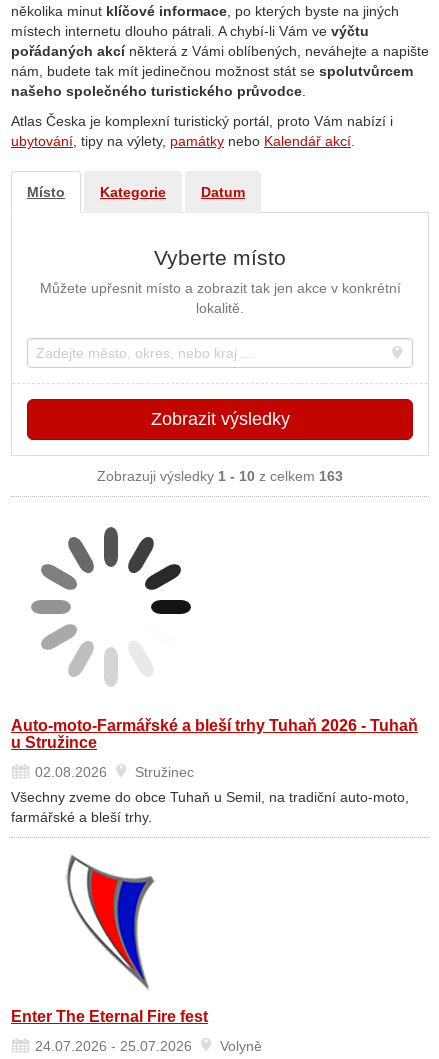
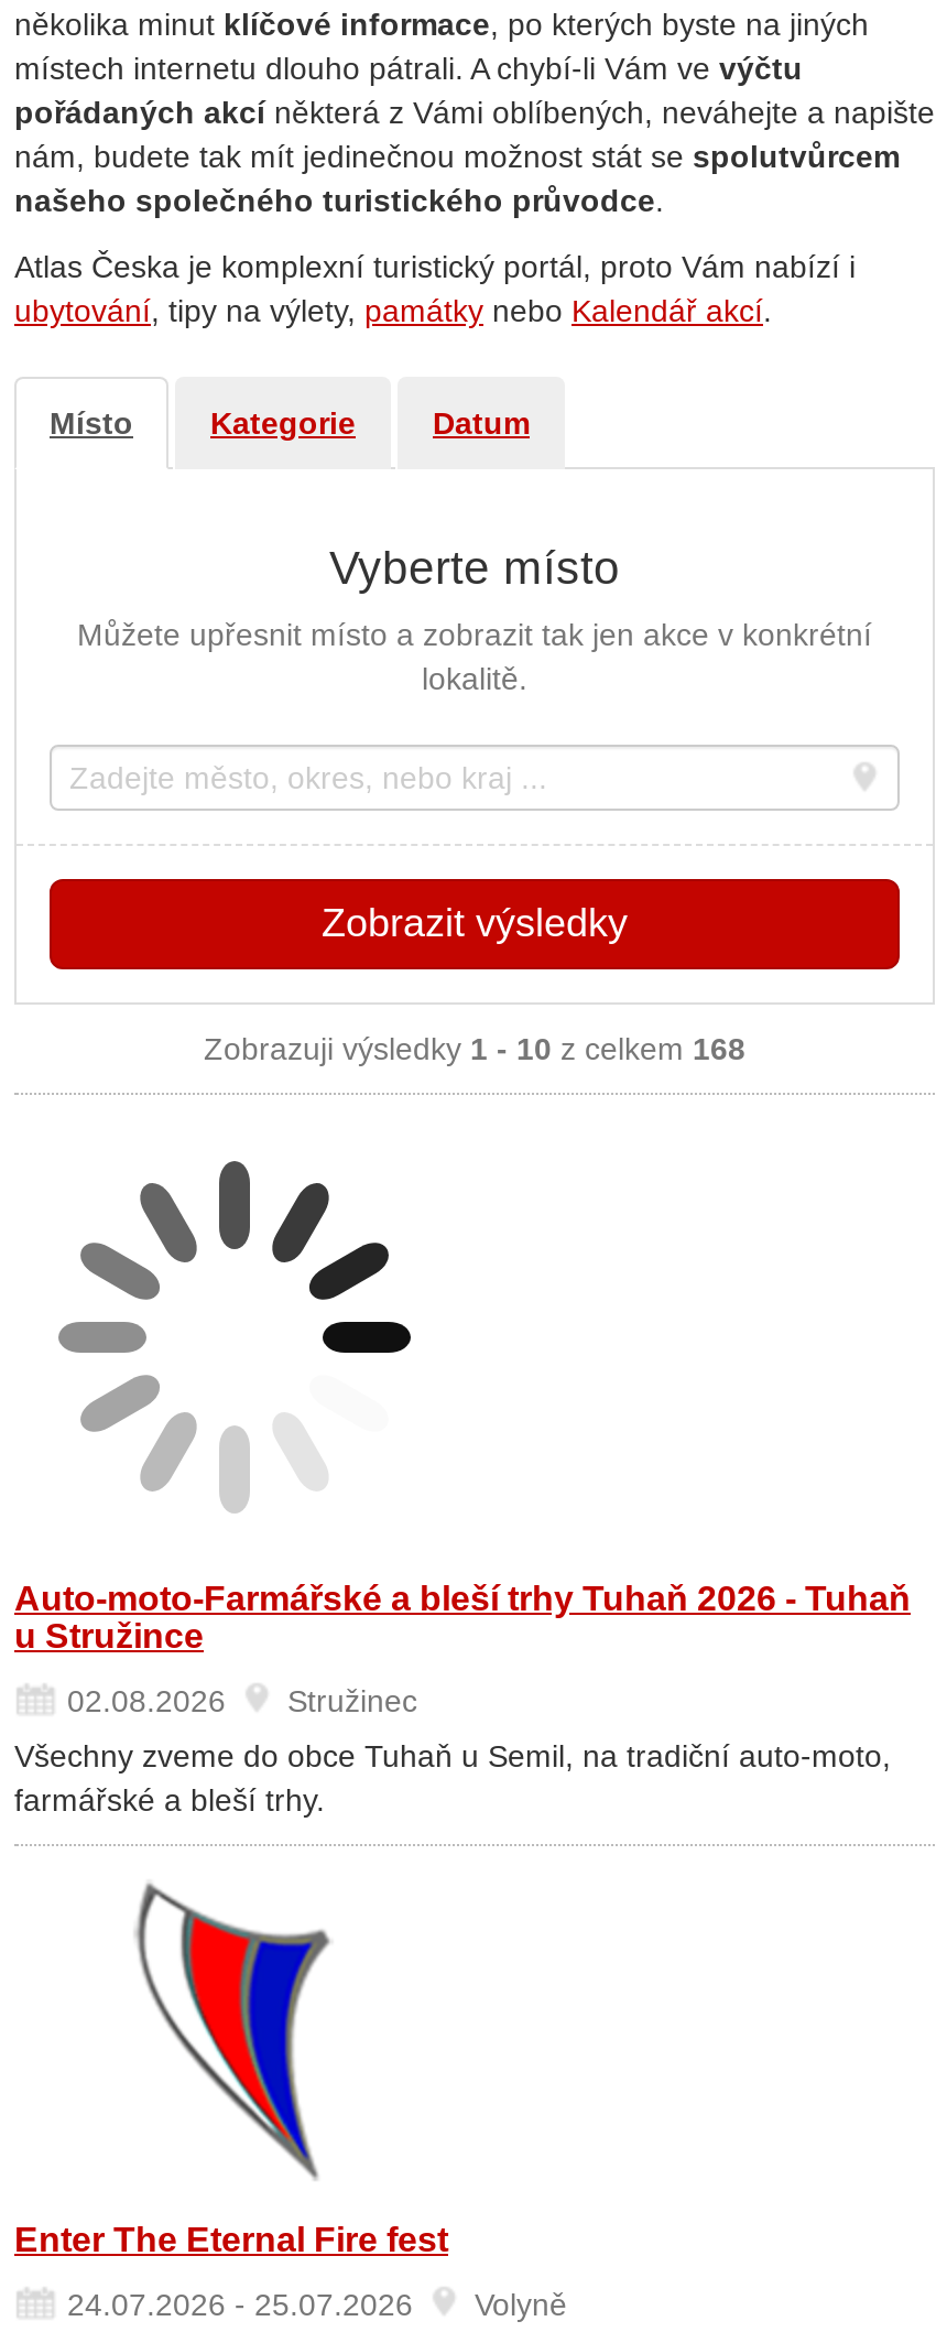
[97,468,343,484] Zobrazuji výsledky 1 - 10 z celkem 163 -> [204,1031,745,1066] Zobrazuji výsledky 1 - 10 z celkem 168

